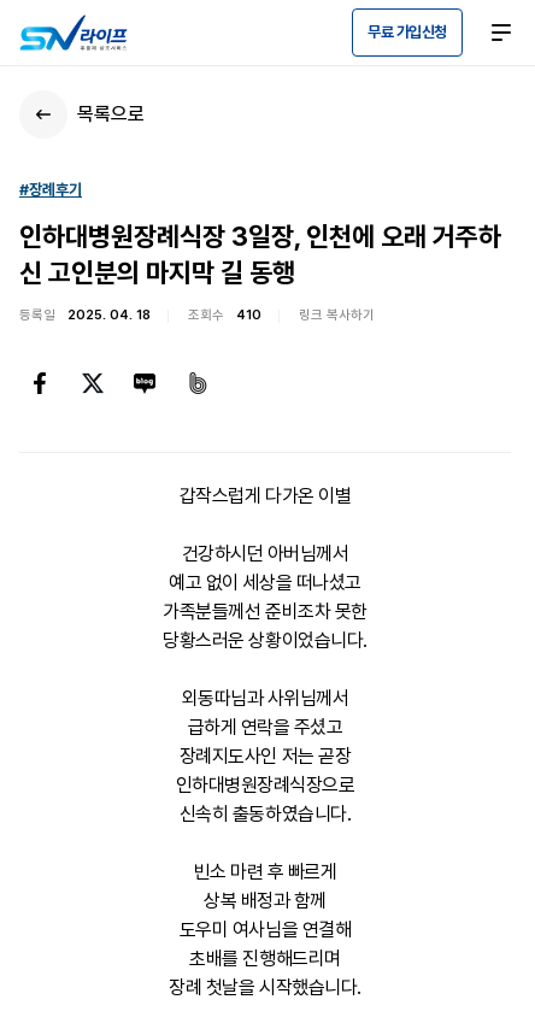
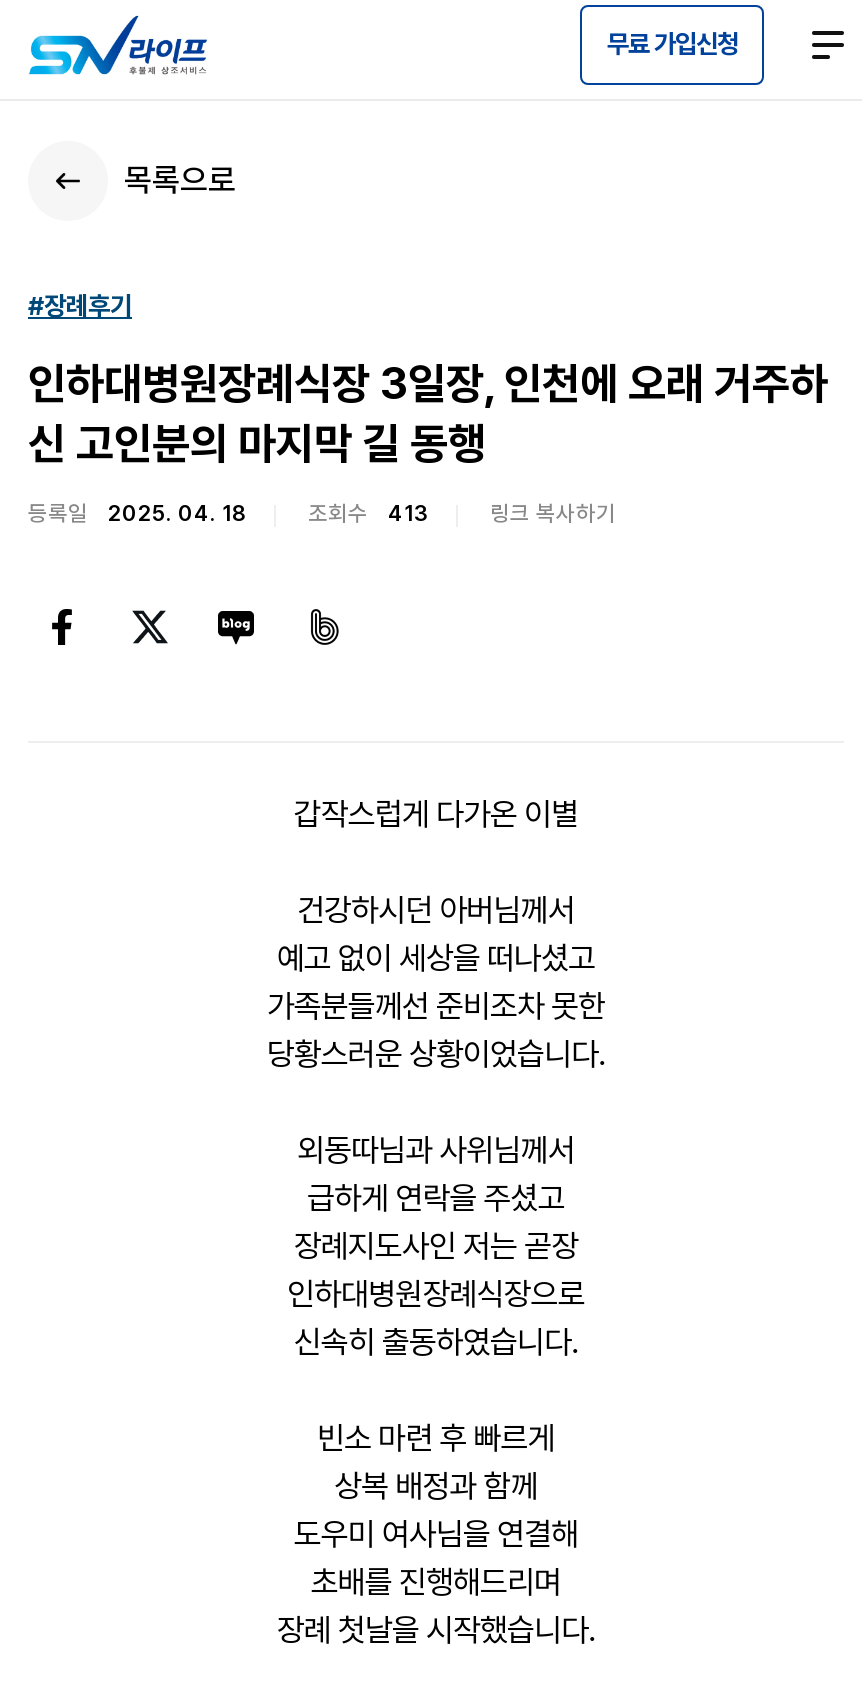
[188,307,261,323] 조회수 410 -> [308,501,428,527] 조회수 413

